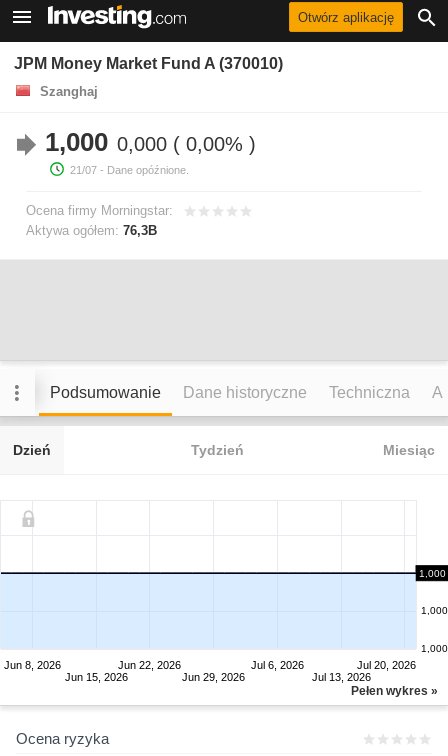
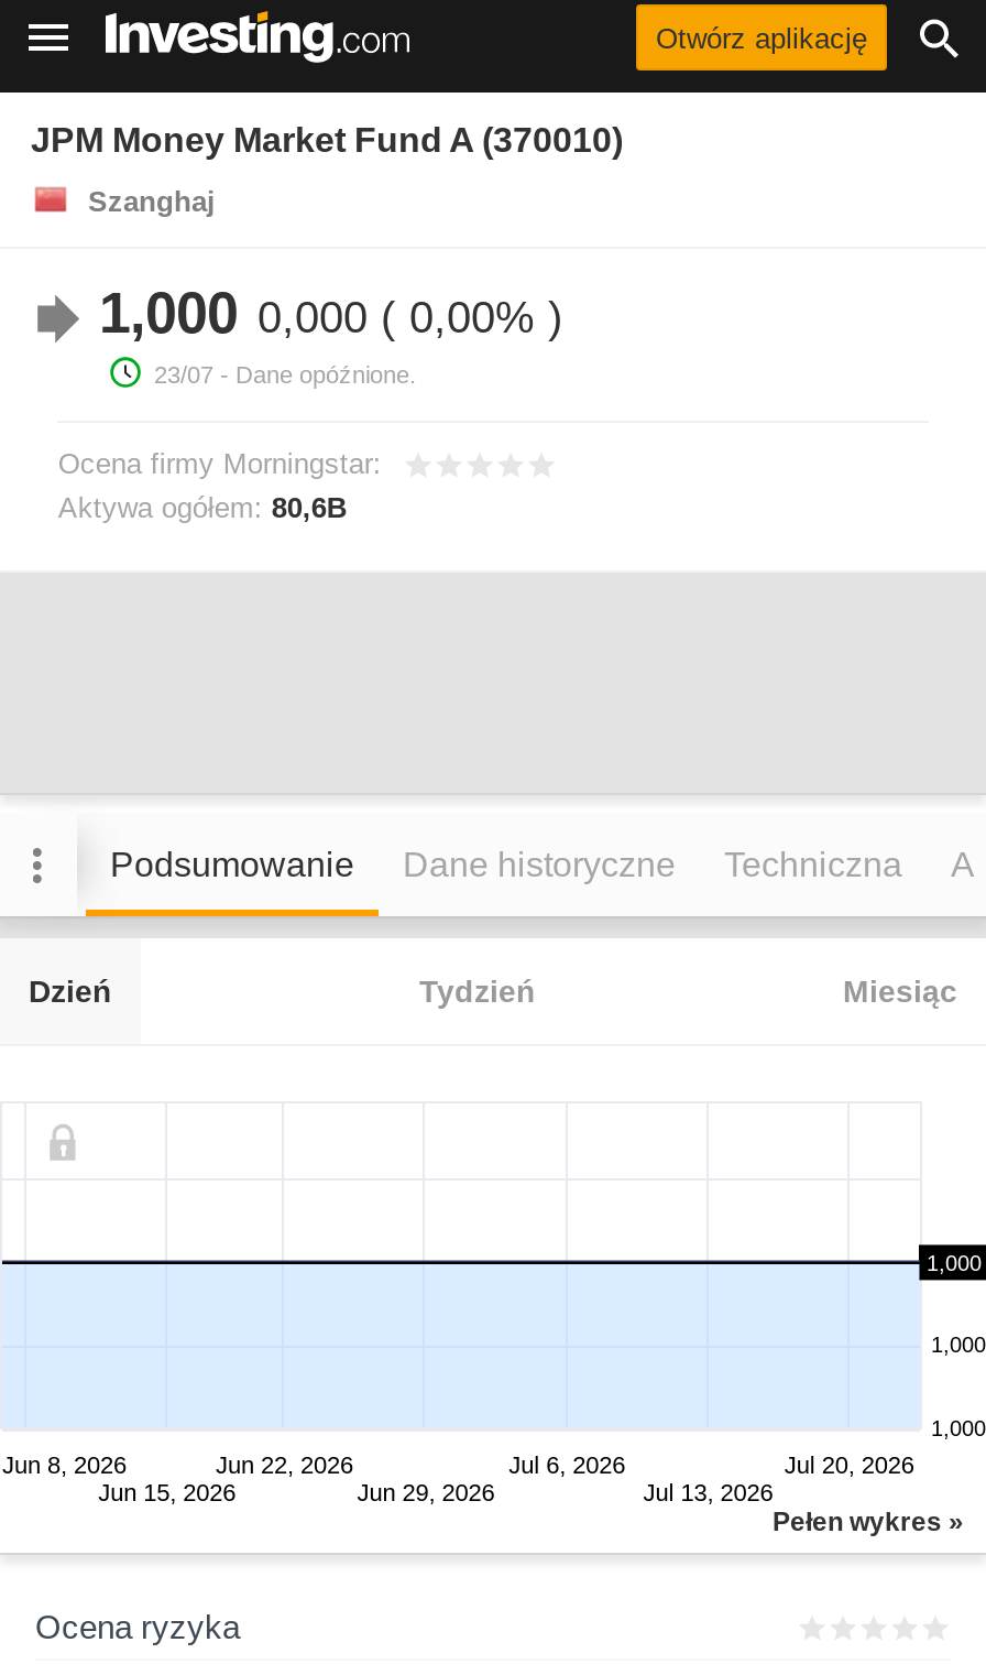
[70,164,189,176] 21/07 - Dane opóźnione. -> [154,361,416,388] 23/07 - Dane opóźnione.
[26,223,157,238] Aktywa ogółem: 76,3B -> [58,491,346,524] Aktywa ogółem: 80,6B

